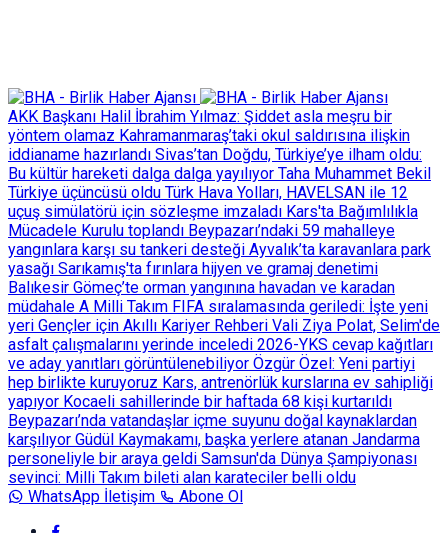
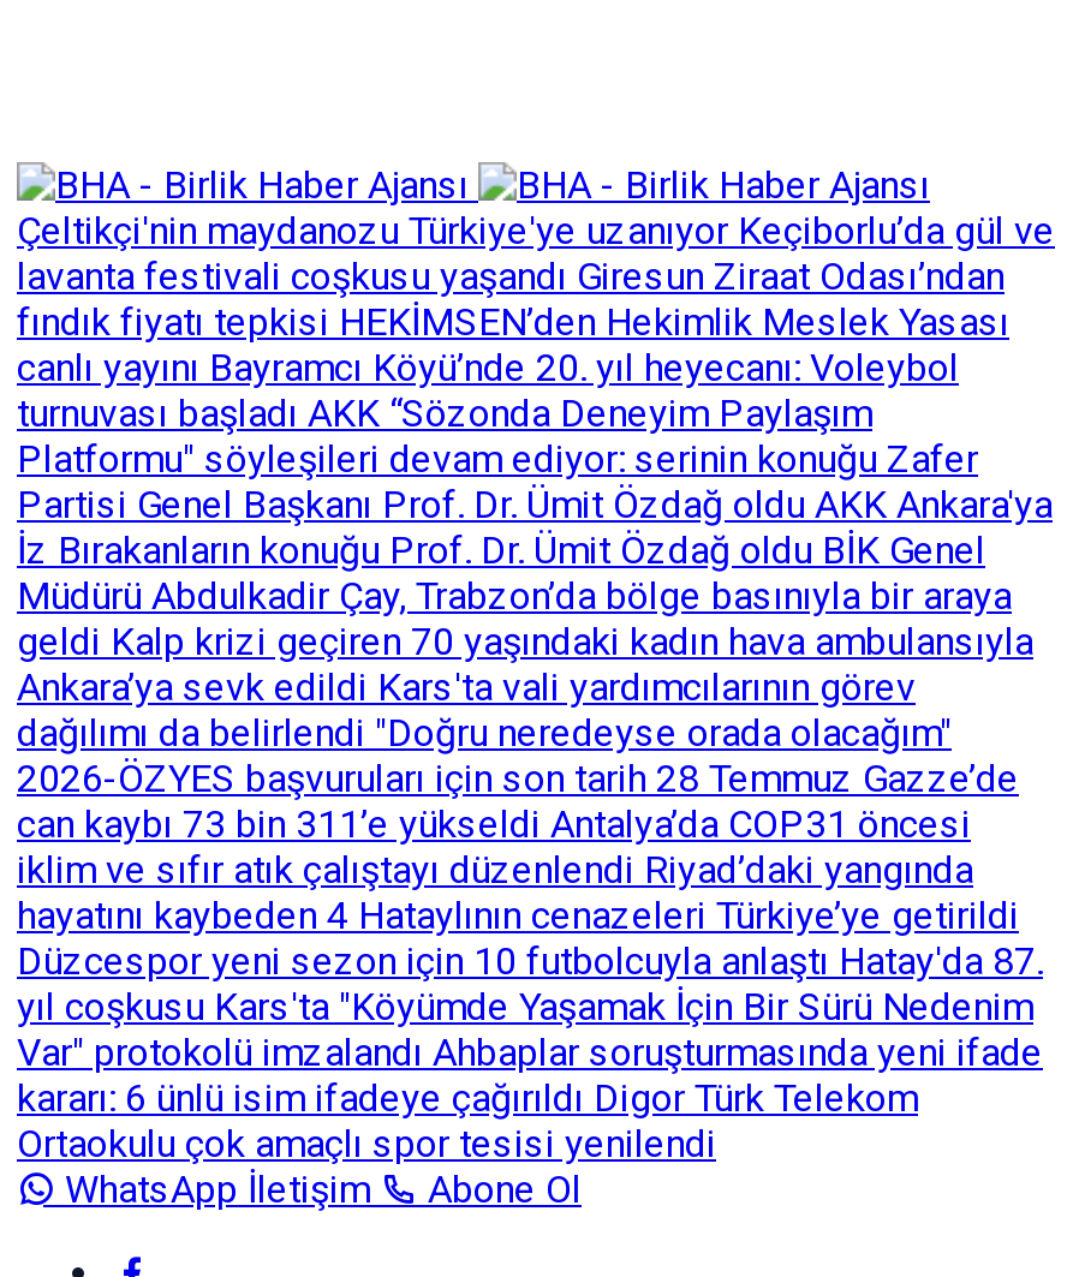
[8,107,440,487] AKK Başkanı Halil İbrahim Yılmaz: Şiddet asla meşru bir | yöntem olamaz Kahramanmaraş’taki okul saldırısına ilişkin | iddianame hazırlandı Sivas’tan Doğdu, Türkiye’ye ilham oldu: | Bu kültür hareketi dalga dalga yayılıyor Taha Muhammet Bekil | Türkiye üçüncüsü oldu Türk Hava Yolları, HAVELSAN ile 12 | uçuş simülatörü için sözleşme imzaladı Kars'ta Bağımlılıkla | Mücadele Kurulu toplandı Beypazarı’ndaki 59 mahalleye | yangınlara karşı su tankeri desteği Ayvalık’ta karavanlara park | yasağı Sarıkamış'ta fırınlara hijyen ve gramaj denetimi | Balıkesir Gömeç’te orman yangınına havadan ve karadan | müdahale A Milli Takım FIFA sıralamasında geriledi: İşte yeni | yeri Gençler için Akıllı Kariyer Rehberi Vali Ziya Polat, Selim'de | asfalt çalışmalarını yerinde inceledi 2026-YKS cevap kağıtları | ve aday yanıtları görüntülenebiliyor Özgür Özel: Yeni partiyi | hep birlikte kuruyoruz Kars, antrenörlük kurslarına ev sahipliği | yapıyor Kocaeli sahillerinde bir haftada 68 kişi kurtarıldı | Beypazarı’nda vatandaşlar içme suyunu doğal kaynaklardan | karşılıyor Güdül Kaymakamı, başka yerlere atanan Jandarma | personeliyle bir araya geldi Samsun'da Dünya Şampiyonası | sevinci: Milli Takım bileti alan karateciler belli oldu -> [17,208,1055,1166] Çeltikçi'nin maydanozu Türkiye'ye uzanıyor Keçiborlu’da gül ve | lavanta festivali coşkusu yaşandı Giresun Ziraat Odası’ndan | fındık fiyatı tepkisi HEKİMSEN’den Hekimlik Meslek Yasası | canlı yayını Bayramcı Köyü’nde 20. yıl heyecanı: Voleybol | turnuvası başladı AKK “Sözonda Deneyim Paylaşım | Platformu" söyleşileri devam ediyor: serinin konuğu Zafer | Partisi Genel Başkanı Prof. Dr. Ümit Özdağ oldu AKK Ankara'ya | İz Bırakanların konuğu Prof. Dr. Ümit Özdağ oldu BİK Genel | Müdürü Abdulkadir Çay, Trabzon’da bölge basınıyla bir araya | geldi Kalp krizi geçiren 70 yaşındaki kadın hava ambulansıyla | Ankara’ya sevk edildi Kars'ta vali yardımcılarının görev | dağılımı da belirlendi "Doğru neredeyse orada olacağım" | 2026-ÖZYES başvuruları için son tarih 28 Temmuz Gazze’de | can kaybı 73 bin 311’e yükseldi Antalya’da COP31 öncesi | iklim ve sıfır atık çalıştayı düzenlendi Riyad’daki yangında | hayatını kaybeden 4 Hataylının cenazeleri Türkiye’ye getirildi | Düzcespor yeni sezon için 10 futbolcuyla anlaştı Hatay'da 87. | yıl coşkusu Kars'ta "Köyümde Yaşamak İçin Bir Sürü Nedenim | Var" protokolü imzalandı Ahbaplar soruşturmasında yeni ifade | kararı: 6 ünlü isim ifadeye çağırıldı Digor Türk Telekom | Ortaokulu çok amaçlı spor tesisi yenilendi

